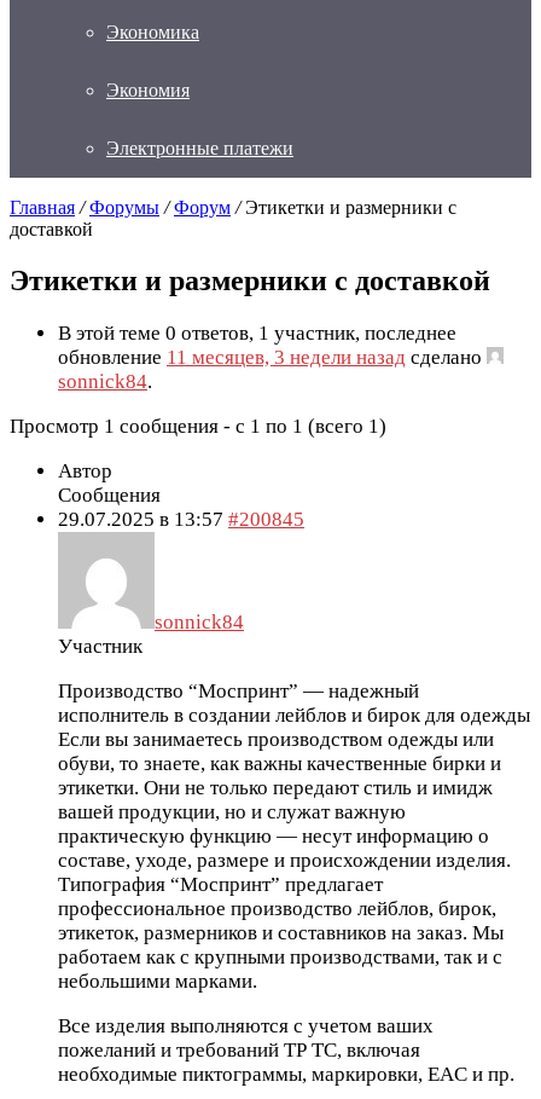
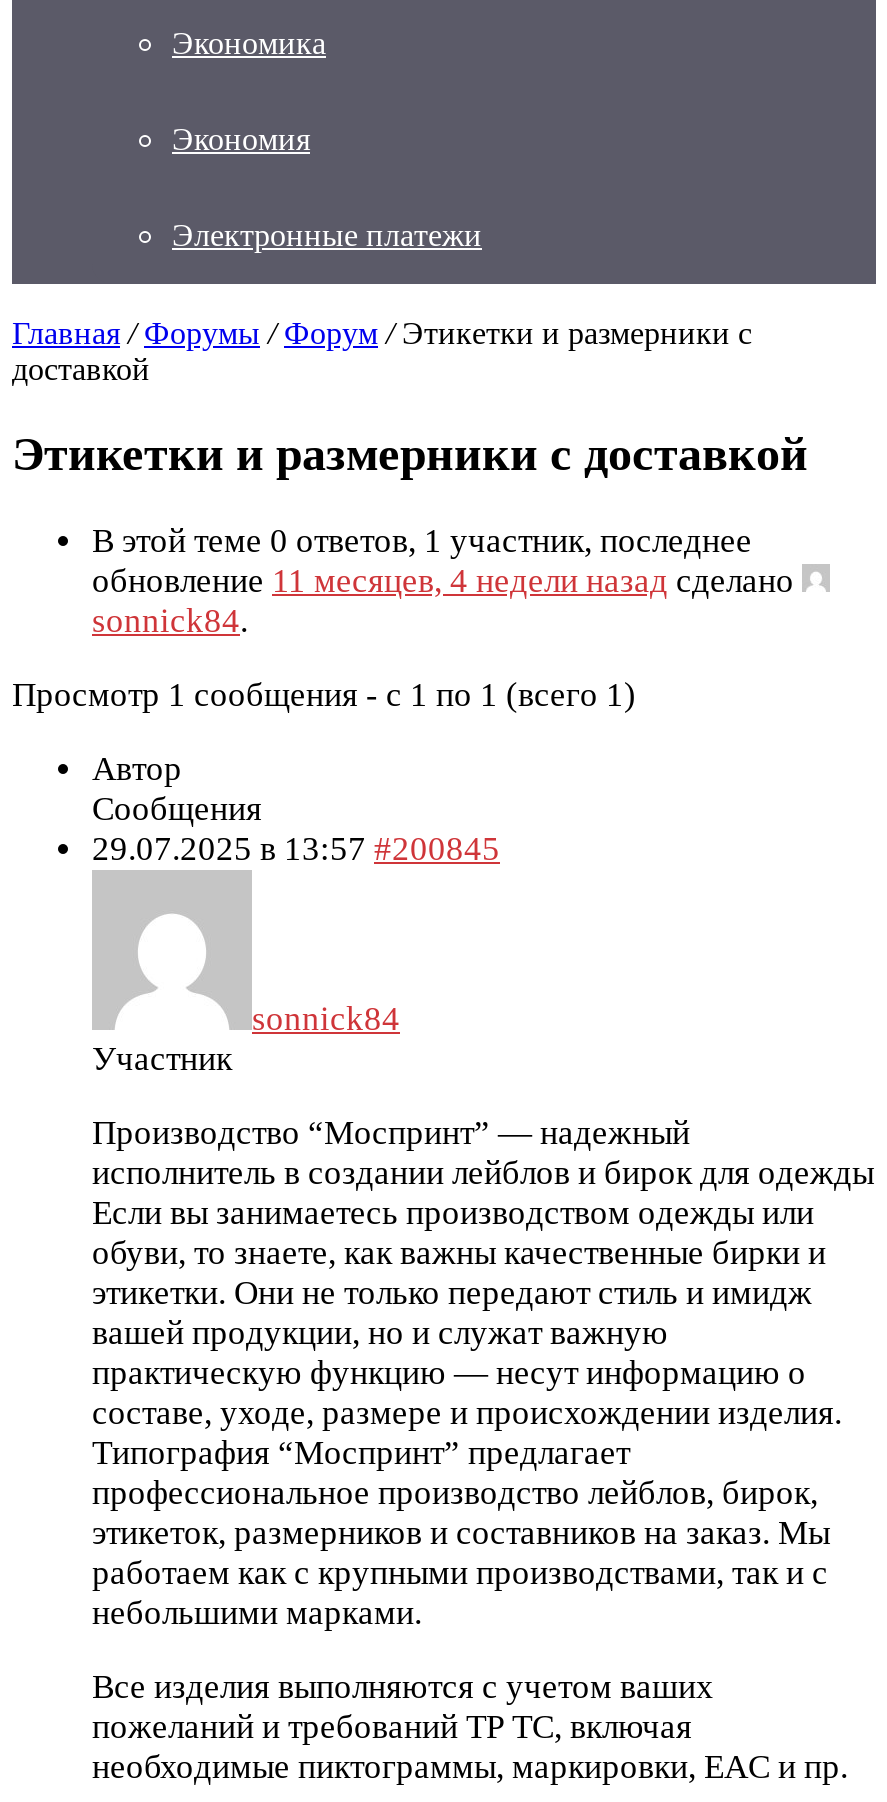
[58,346,487,369] обновление 11 месяцев, 3 недели назад сделано -> [92,562,802,600] обновление 11 месяцев, 4 недели назад сделано

